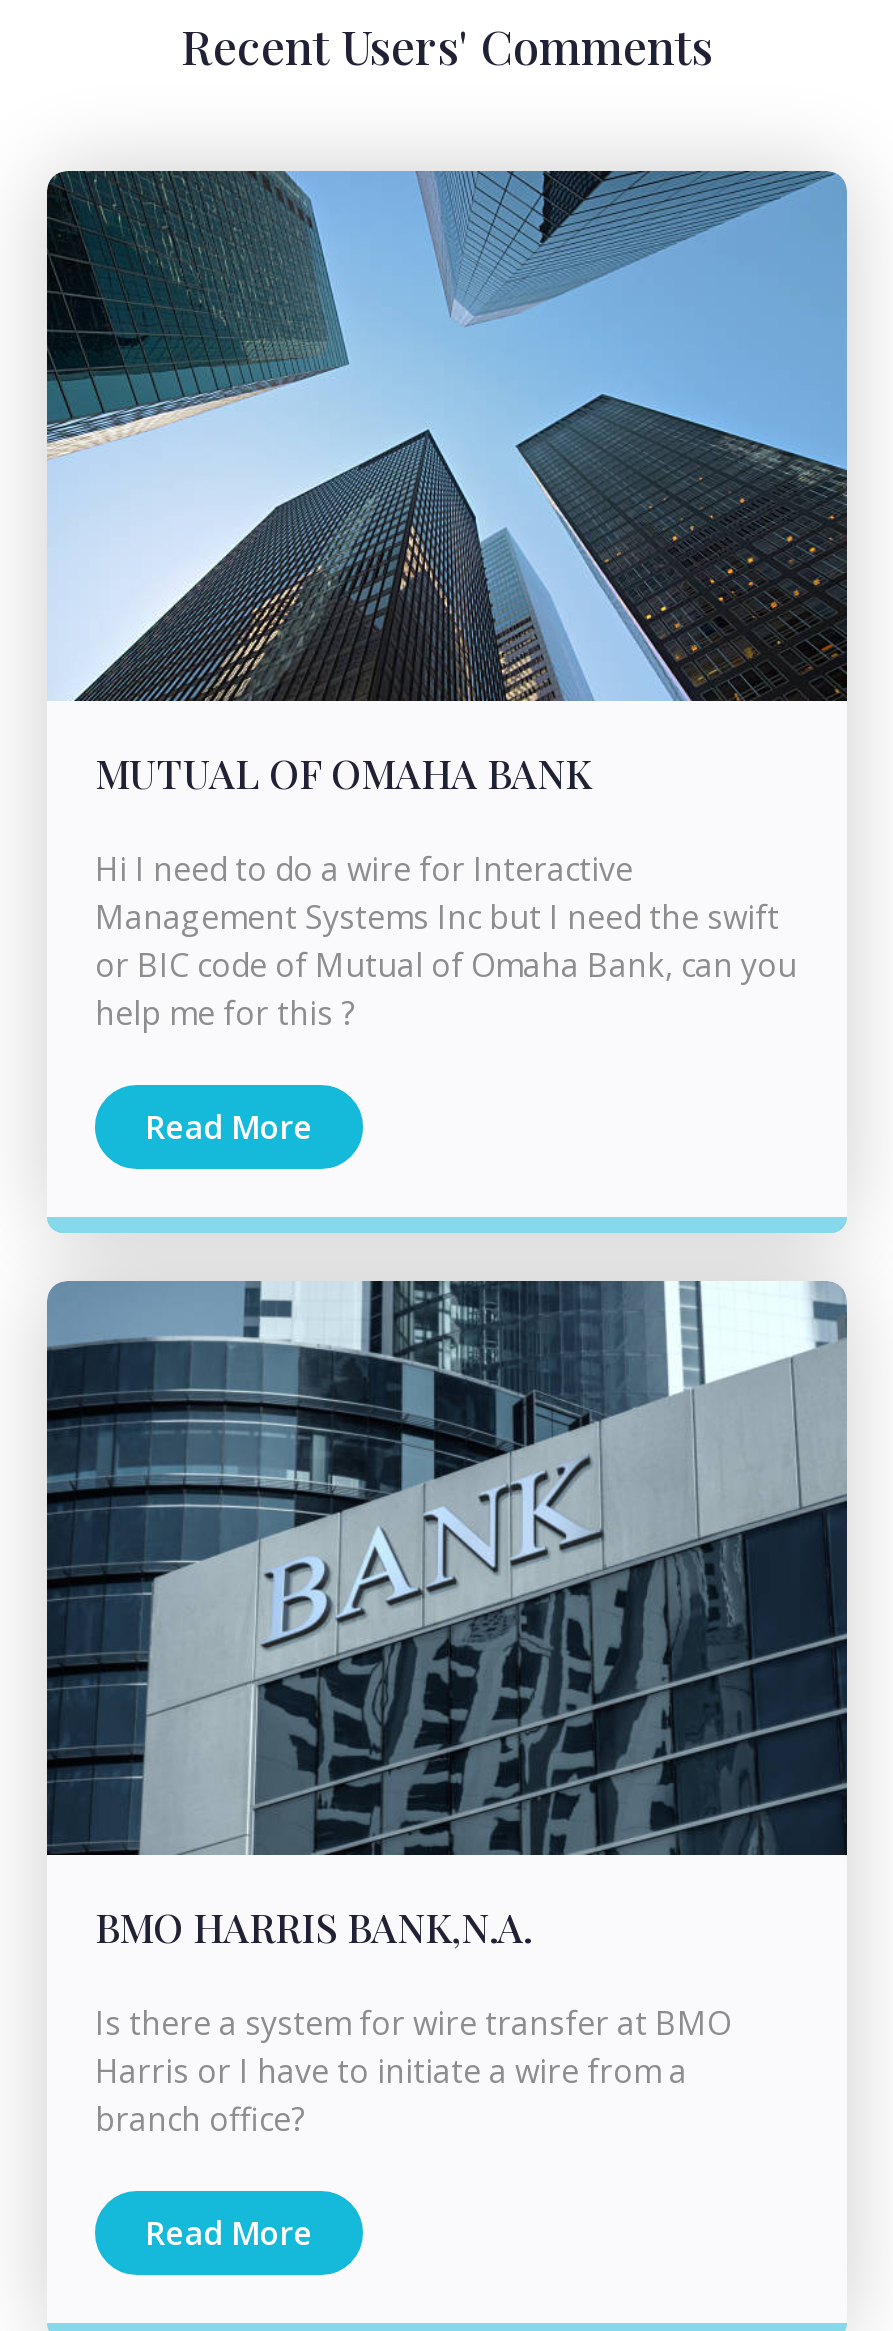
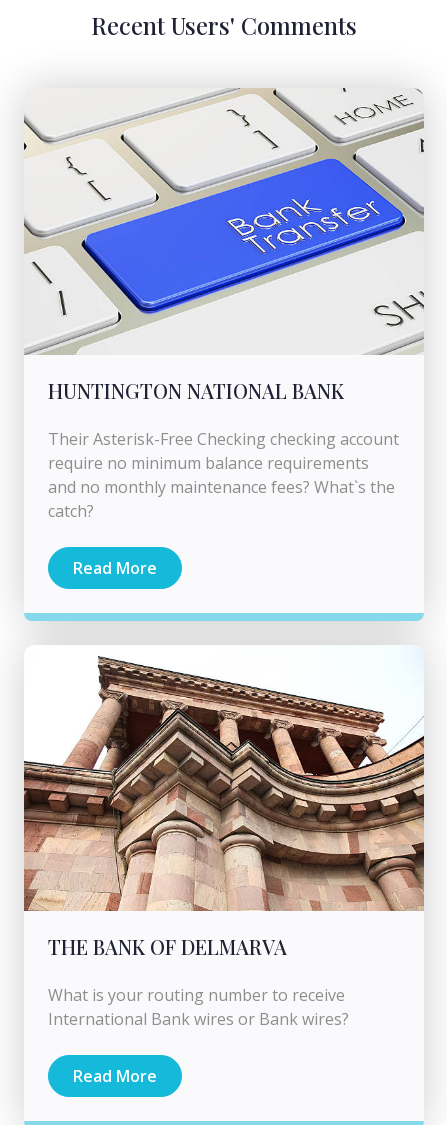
[45,169,849,800] [image] | MUTUAL OF OMAHA BANK -> [24,88,425,404] [image] | HUNTINGTON NATIONAL BANK
[95,848,797,1036] Hi I need to do a wire for Interactive | Management Systems Inc but I need the swift | or BIC code of Mutual of Omaha Bank, can you | help me for this ? -> [48,428,399,522] Their Asterisk-Free Checking checking account | require no minimum balance requirements | and no monthly maintenance fees? What`s the | catch?
[45,1279,849,1954] [image] | BMO HARRIS BANK,N.A. -> [23,644,425,960] [image] | THE BANK OF DELMARVA
[95,2002,731,2142] Is there a system for wire transfer at BMO | Harris or I have to initiate a wire from a | branch office? -> [48,984,349,1030] What is your routing number to receive | International Bank wires or Bank wires?

